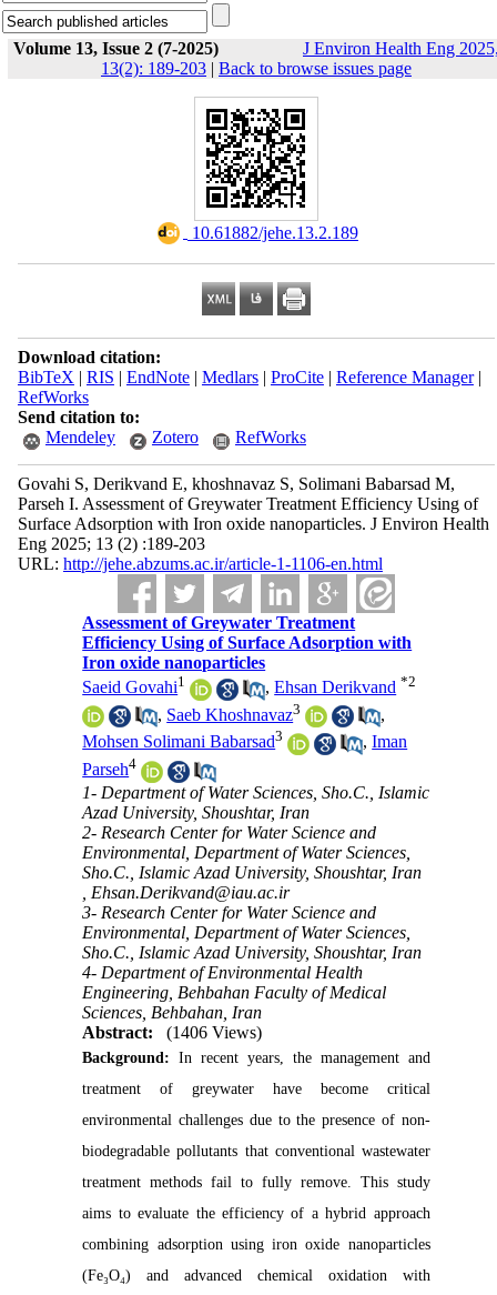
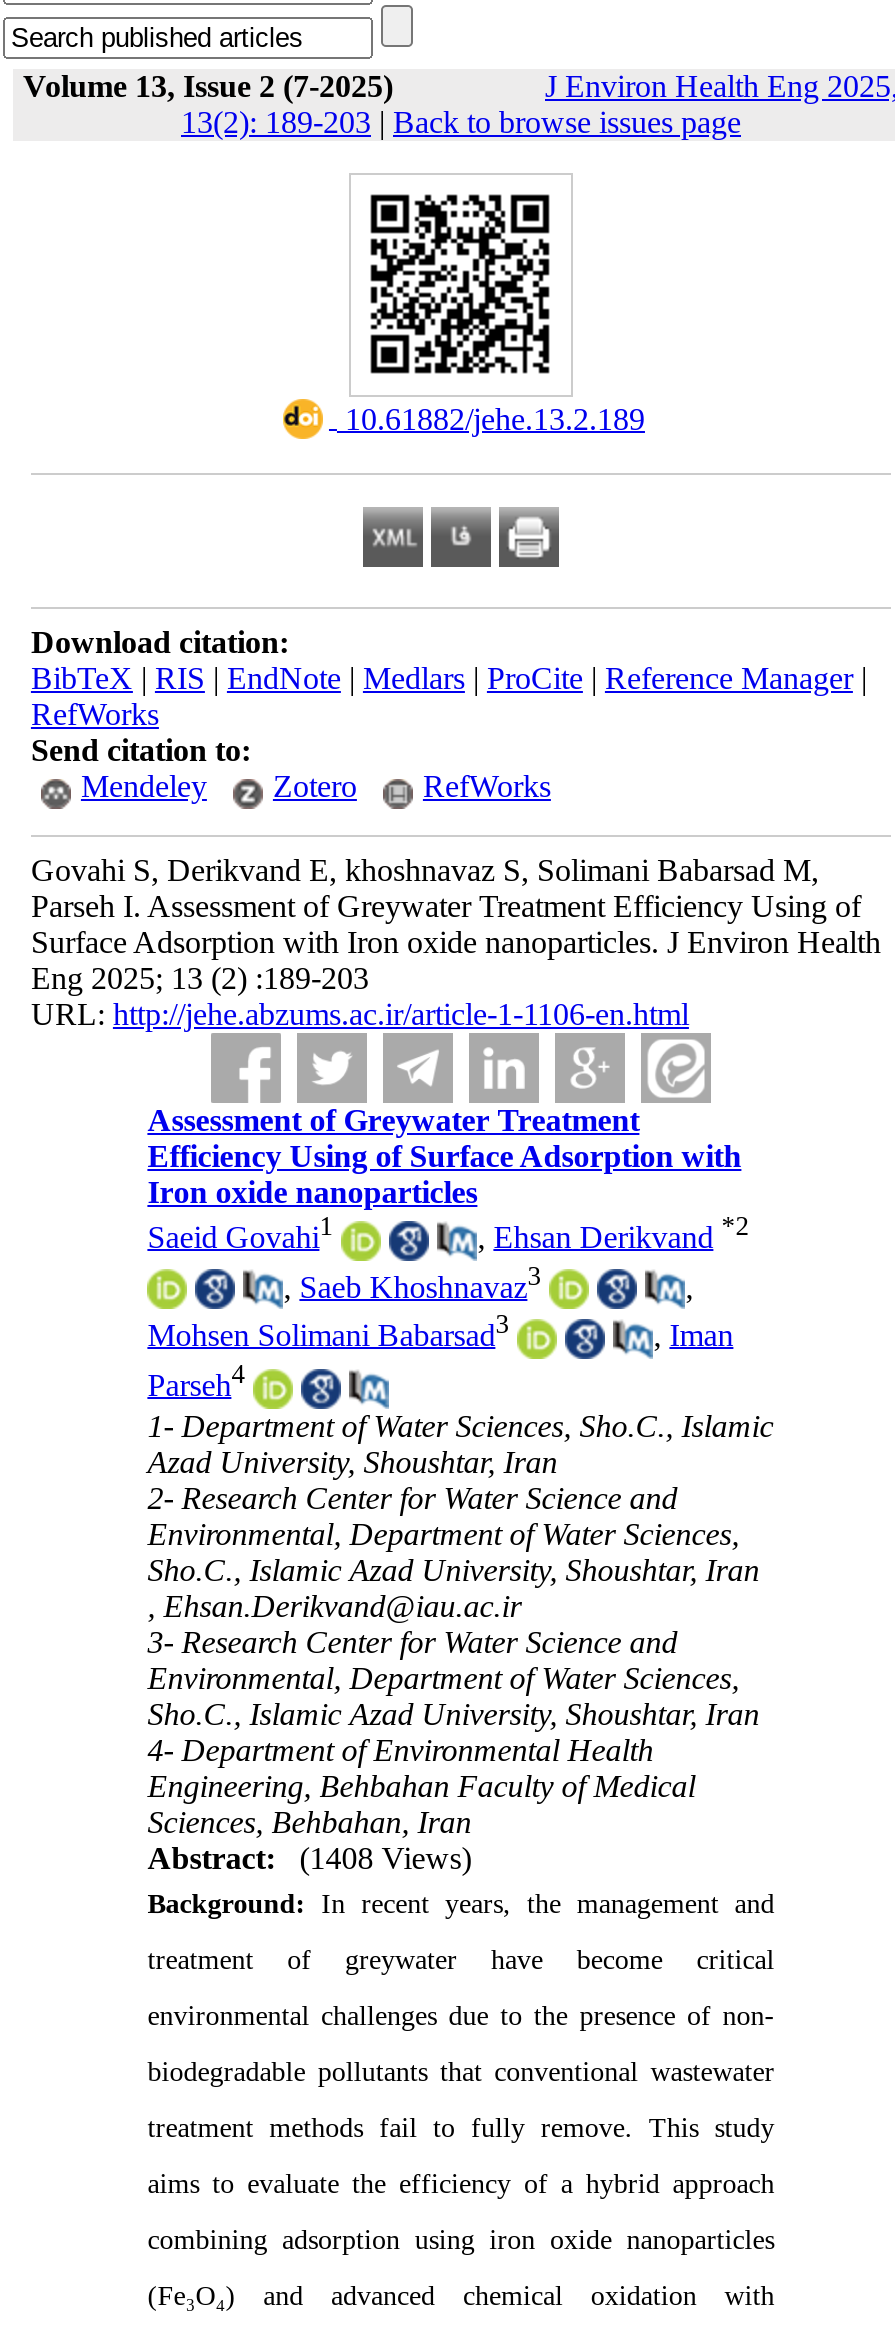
[82,1022,262,1041] Abstract: (1406 Views) -> [147,1840,471,1874] Abstract: (1408 Views)

